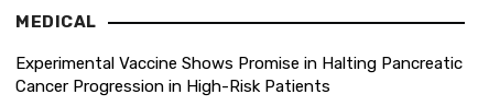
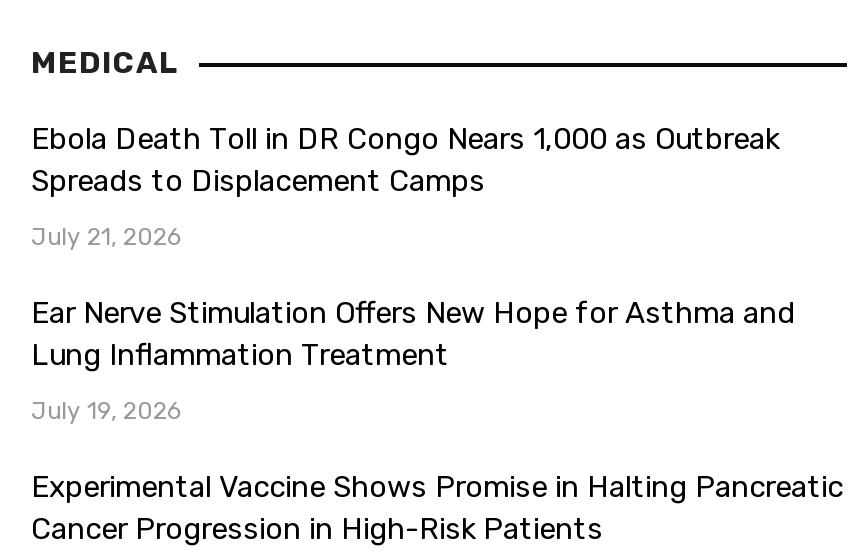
none -> [31,121,795,425] Ebola Death Toll in DR Congo Nears 1,000 as Outbreak | Spreads to Displacement Camps | July 21, 2026 | Ear Nerve Stimulation Offers New Hope for Asthma and | Lung Inflammation Treatment | July 19, 2026

